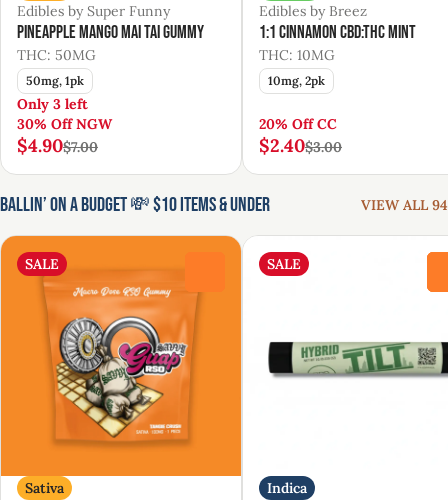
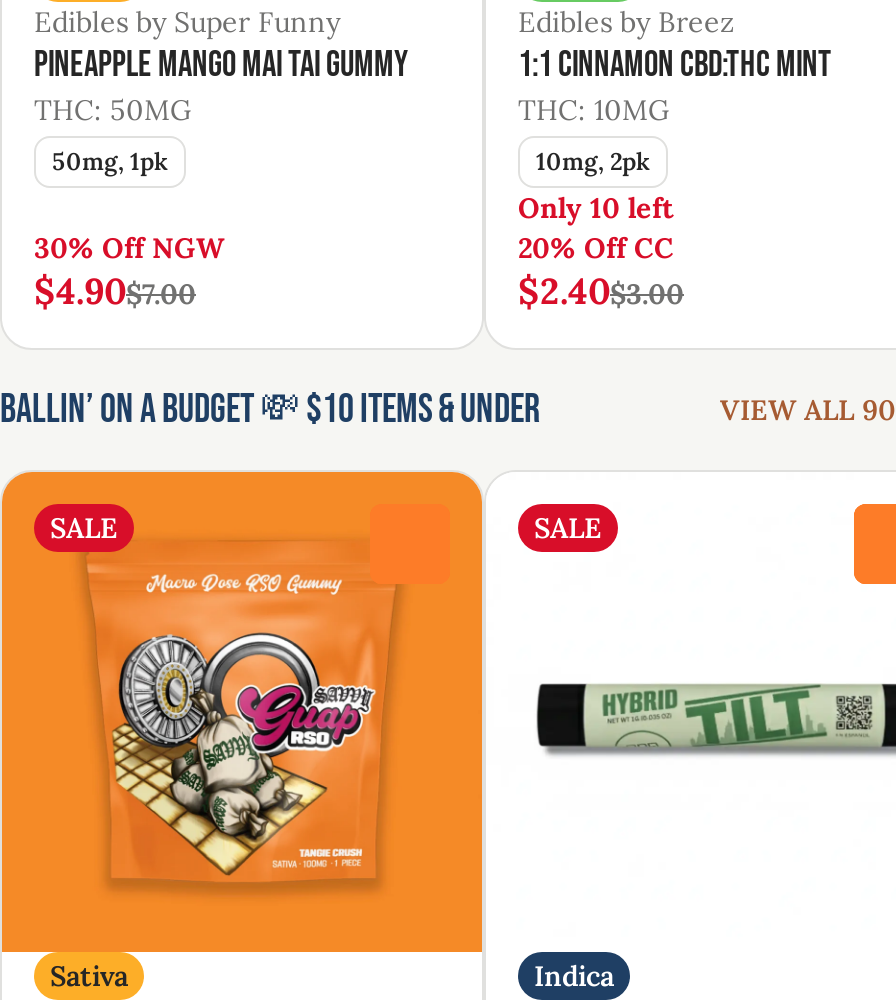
none -> [518,190,674,226] Only 10 left
[17,95,88,113] Only 3 left -> none
[361,196,448,214] VIEW ALL 94 -> [720,392,896,428] VIEW ALL 90

